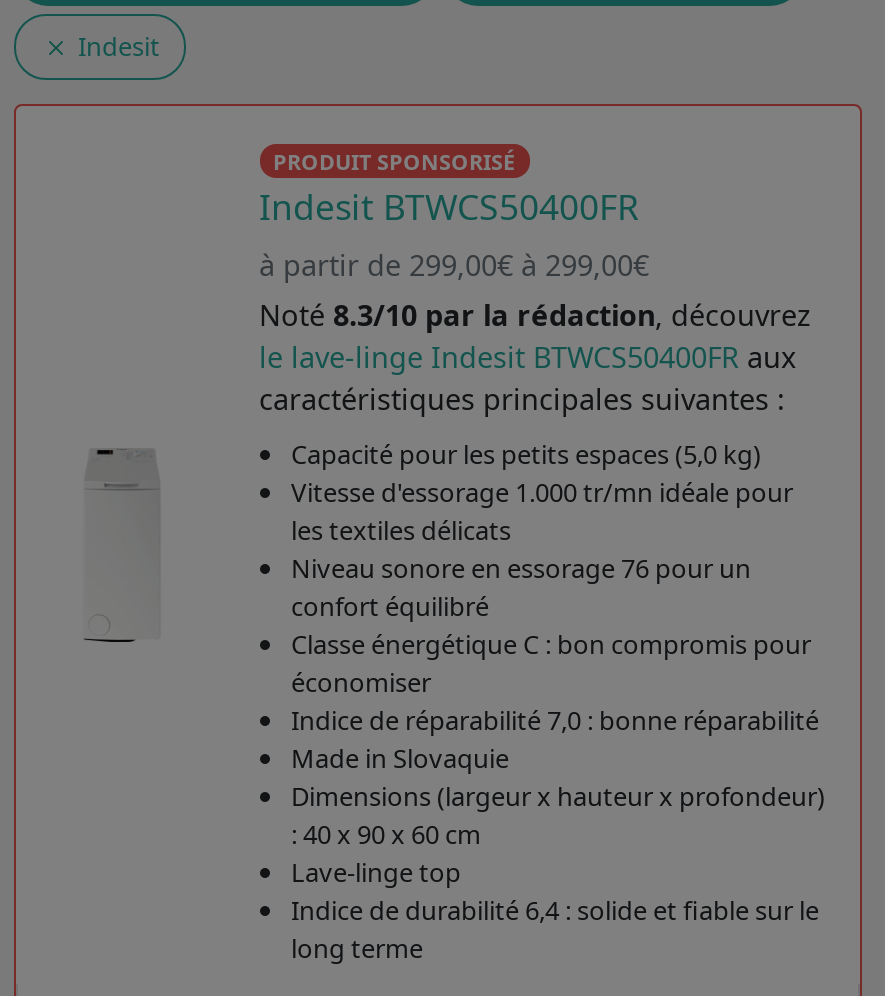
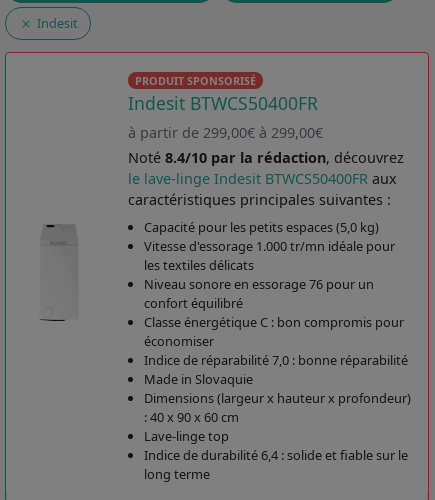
[259,297,811,335] Noté 8.3/10 par la rédaction, découvrez -> [127,148,403,167] Noté 8.4/10 par la rédaction, découvrez

